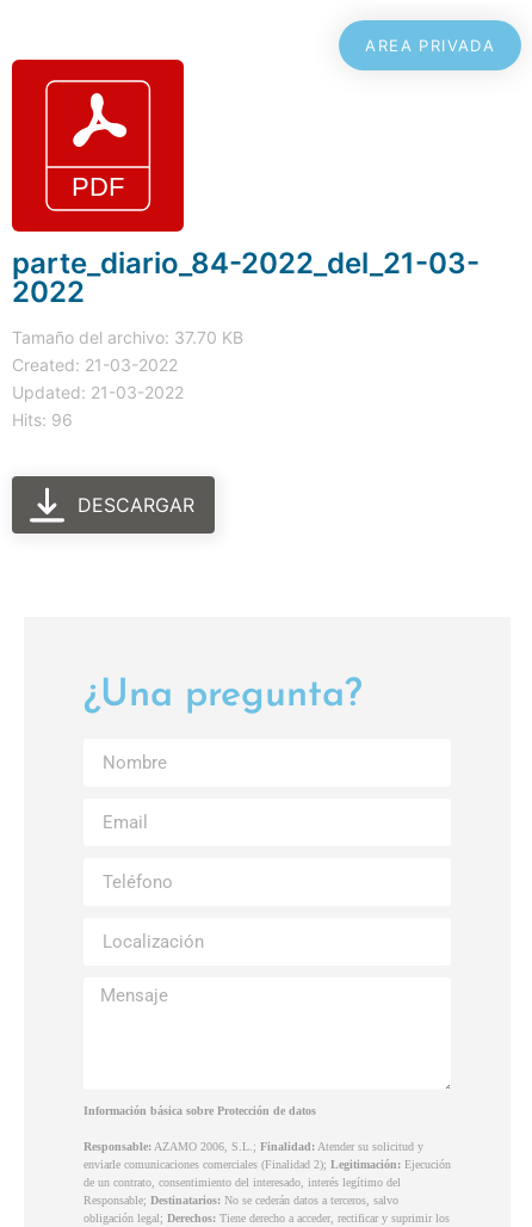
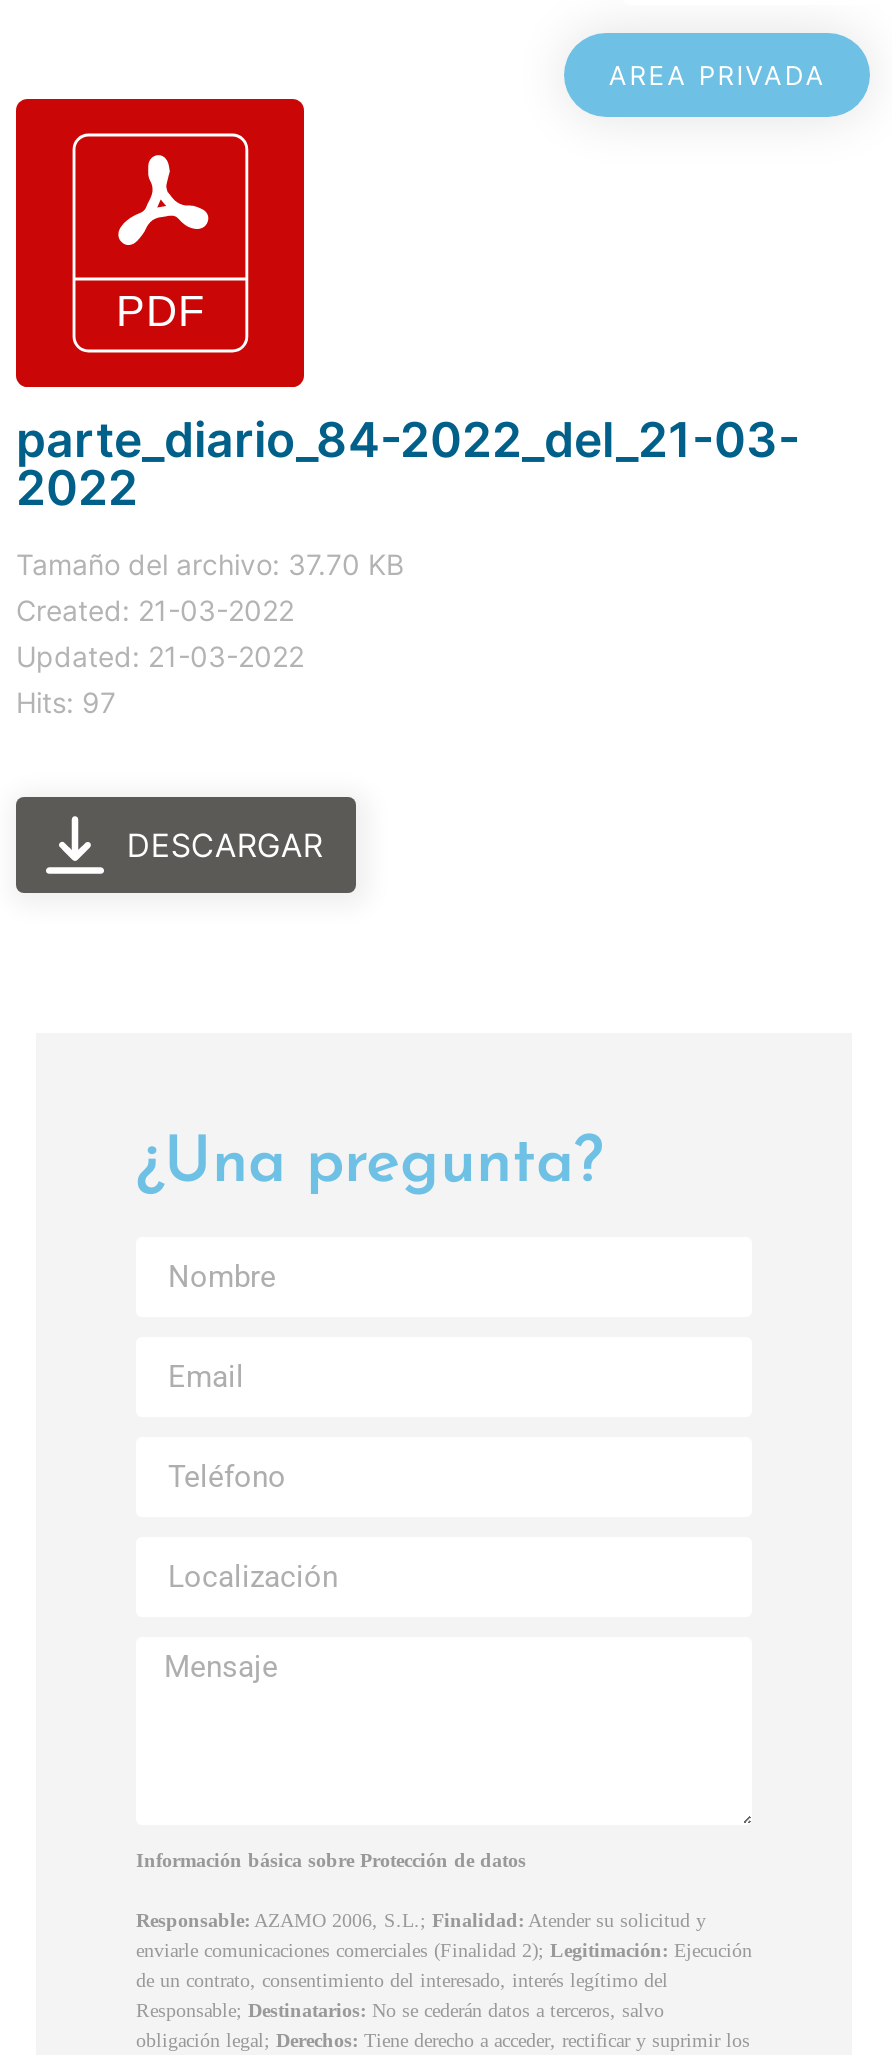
[12,410,73,430] Hits: 96 -> [16,686,116,720] Hits: 97

